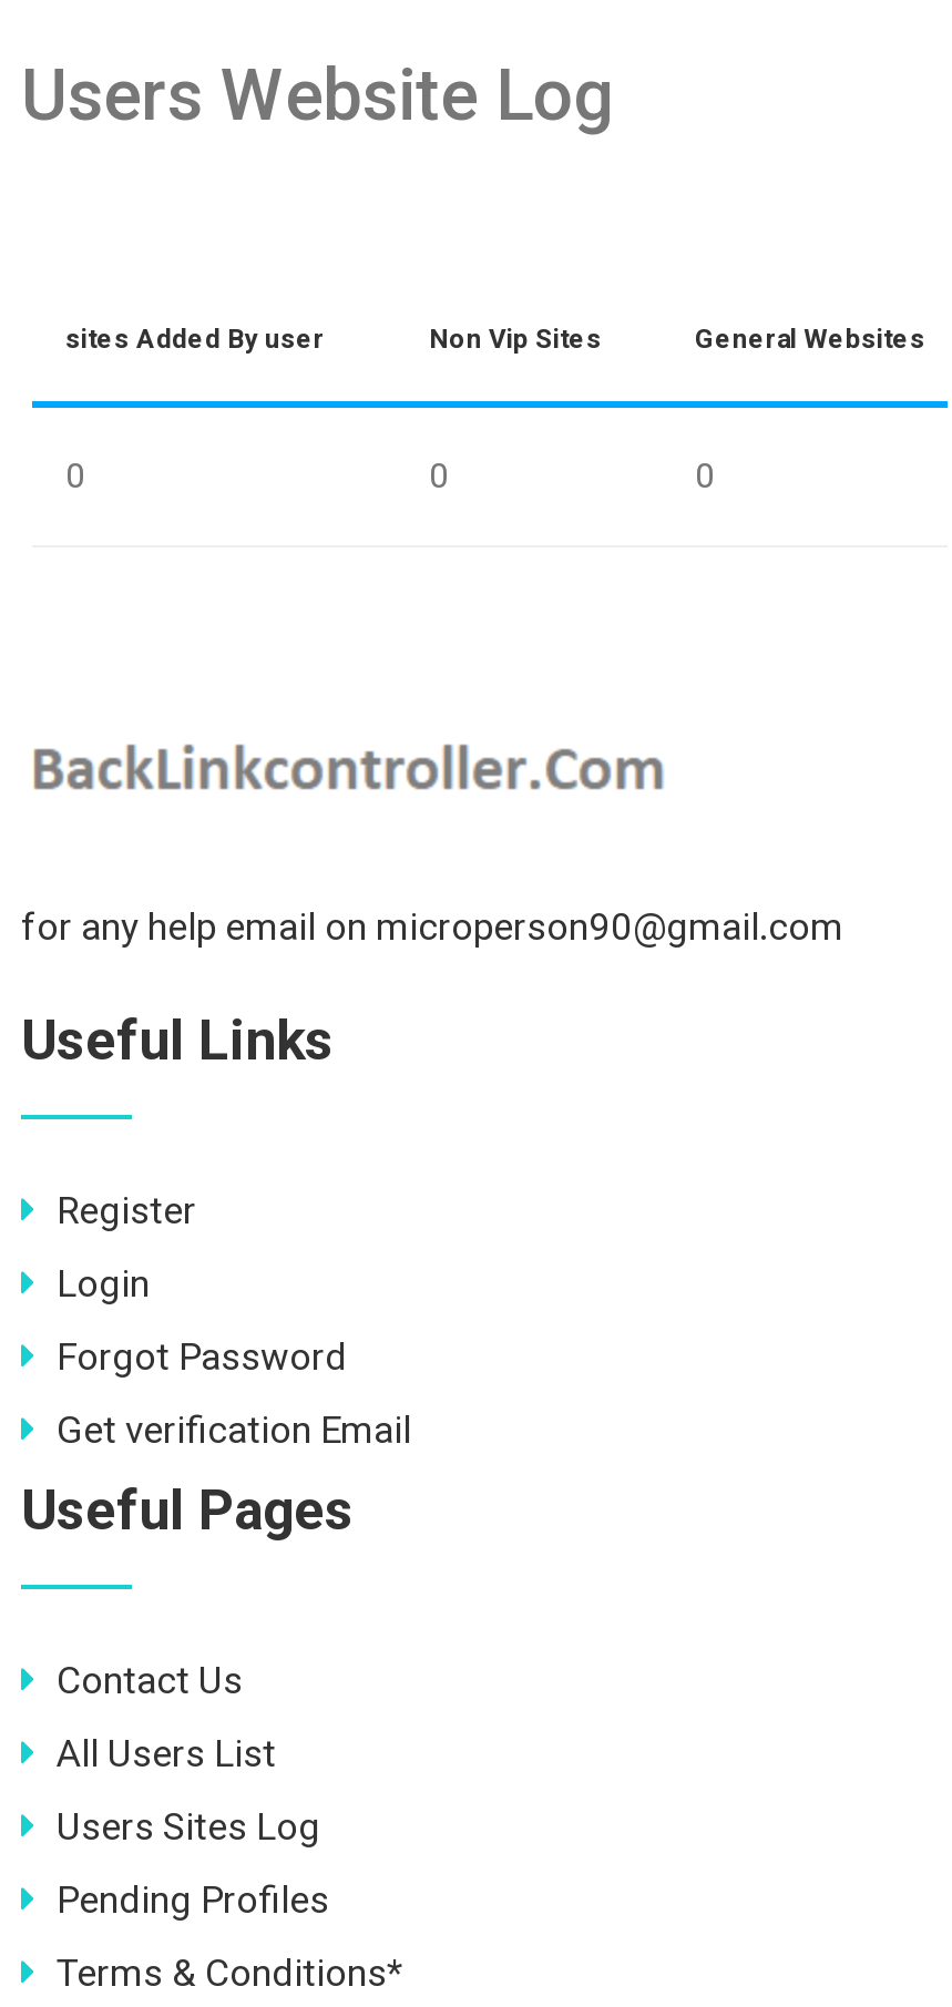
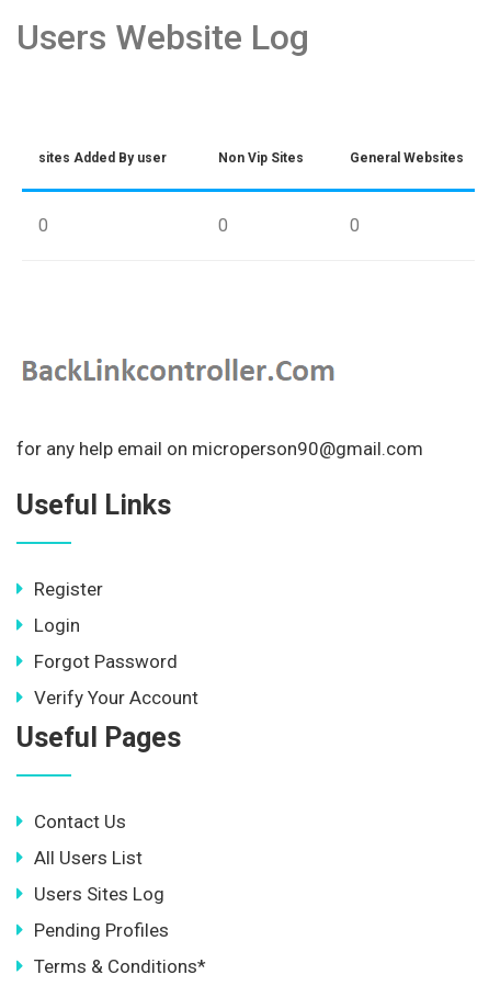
[57,1407,411,1452] Get verification Email -> [34,687,198,709] Verify Your Account

